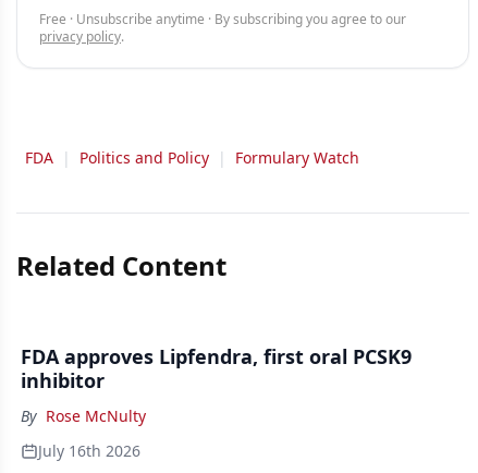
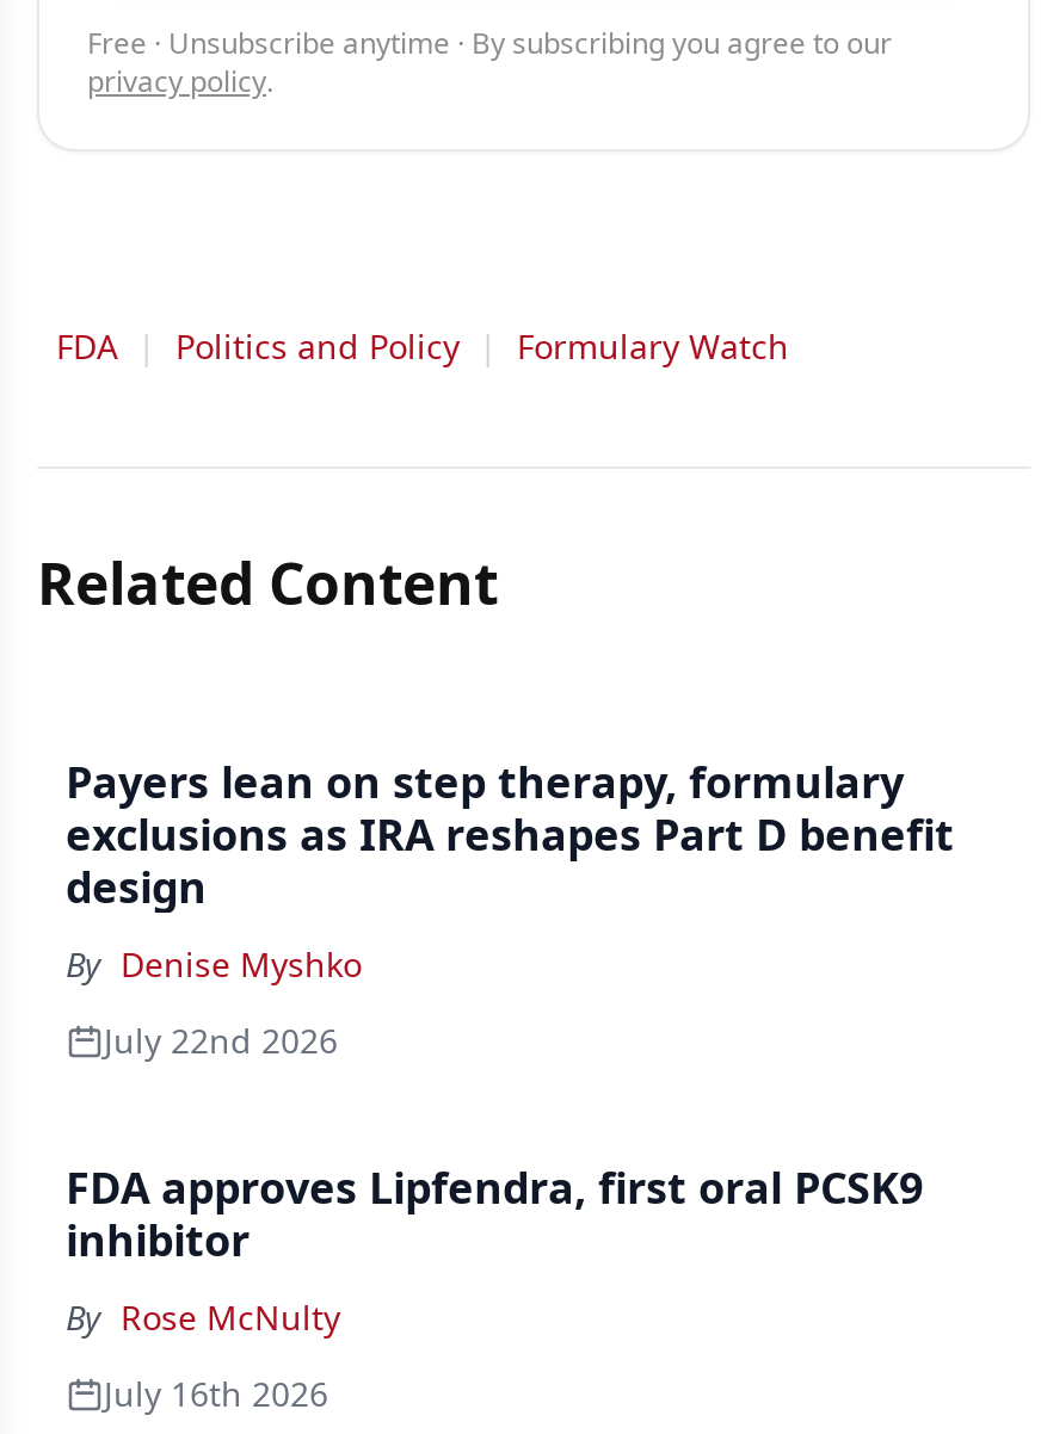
none -> [66,752,954,1062] Payers lean on step therapy, formulary | exclusions as IRA reshapes Part D benefit | design | By Denise Myshko | July 22nd 2026

